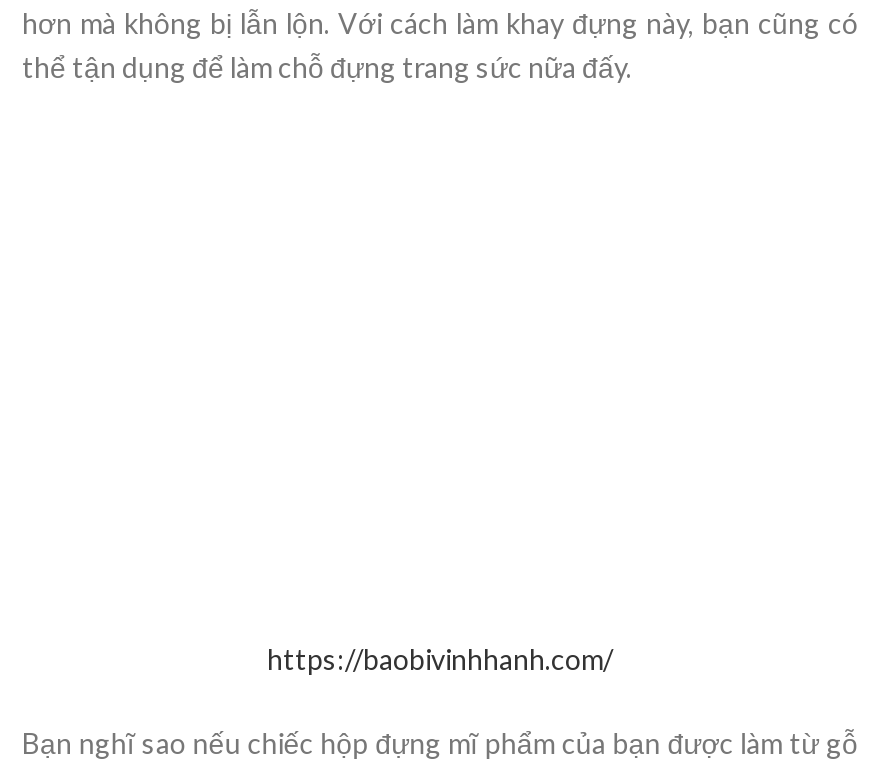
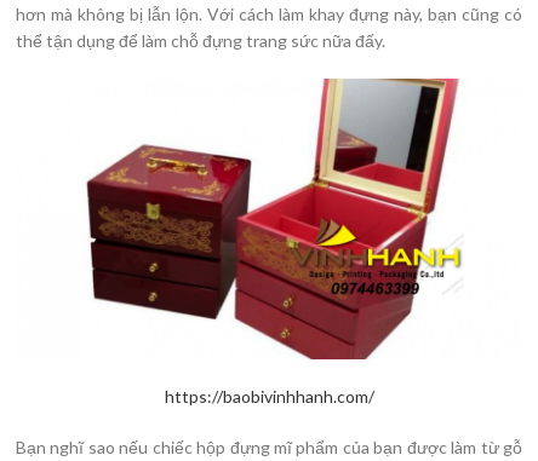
none -> [86,77,462,361] [image]

